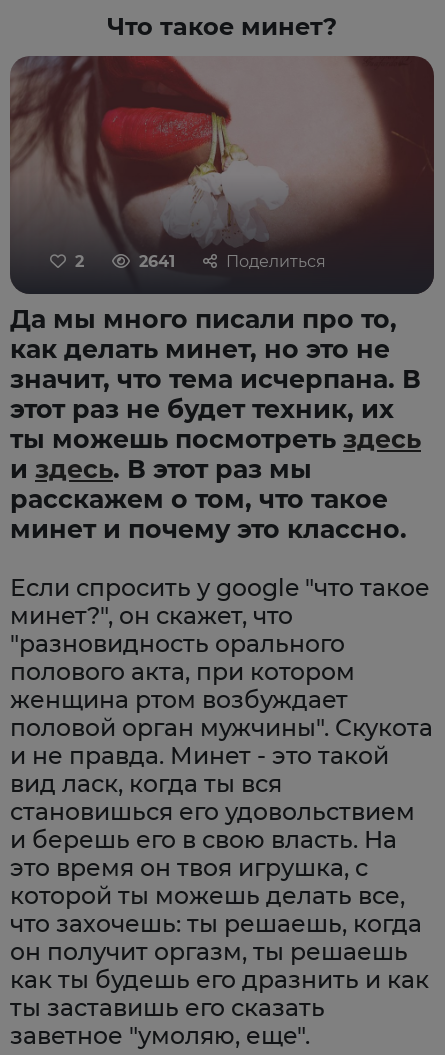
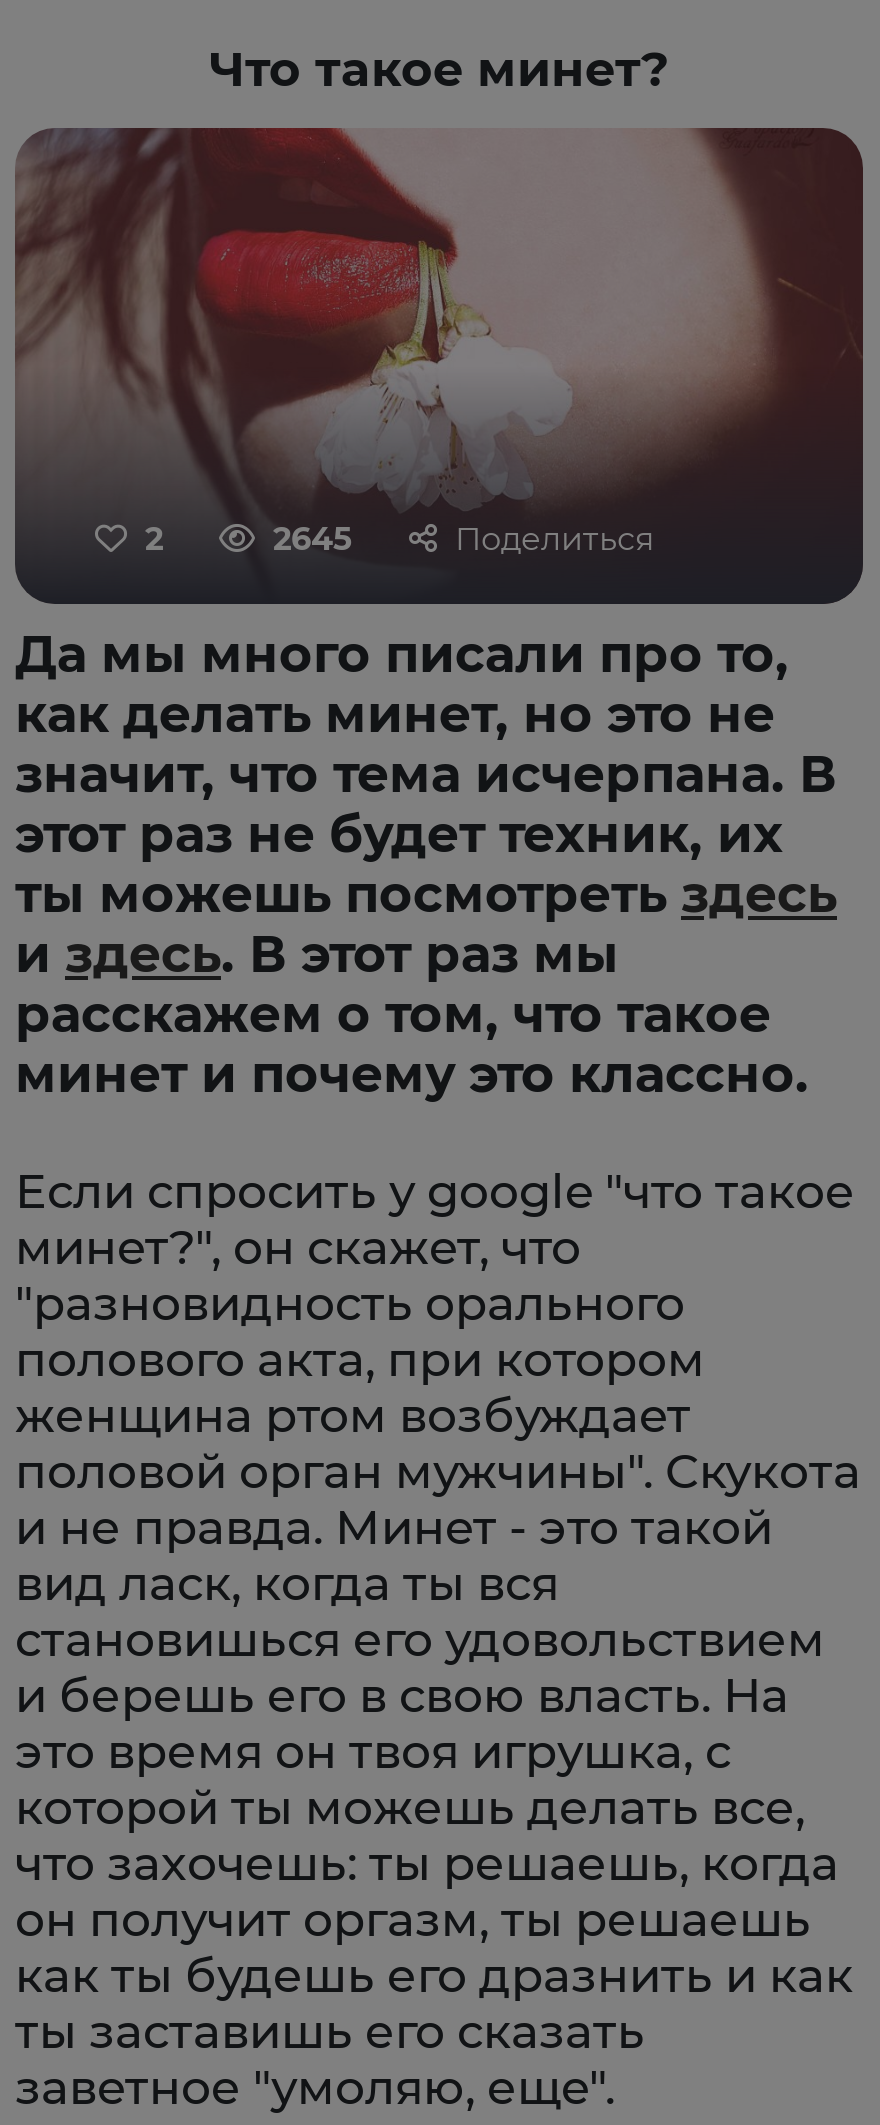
[139,252,175,271] 2641 -> [273,520,353,558] 2645

